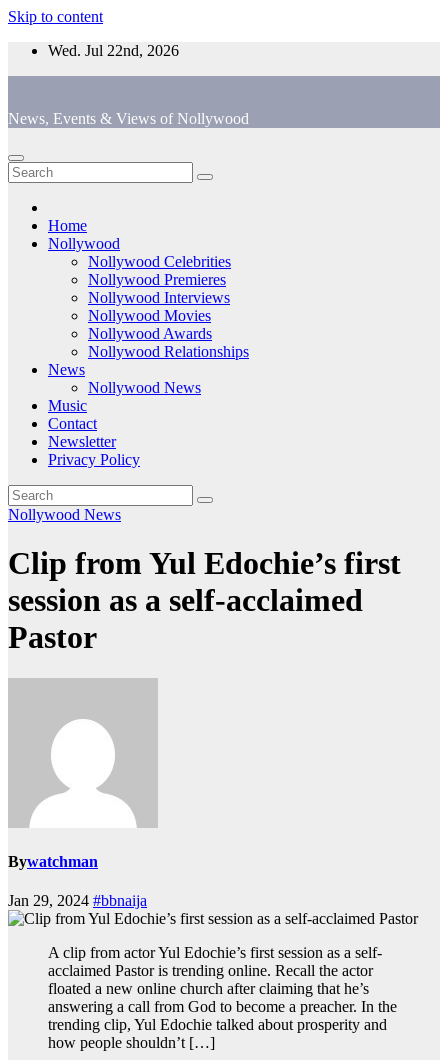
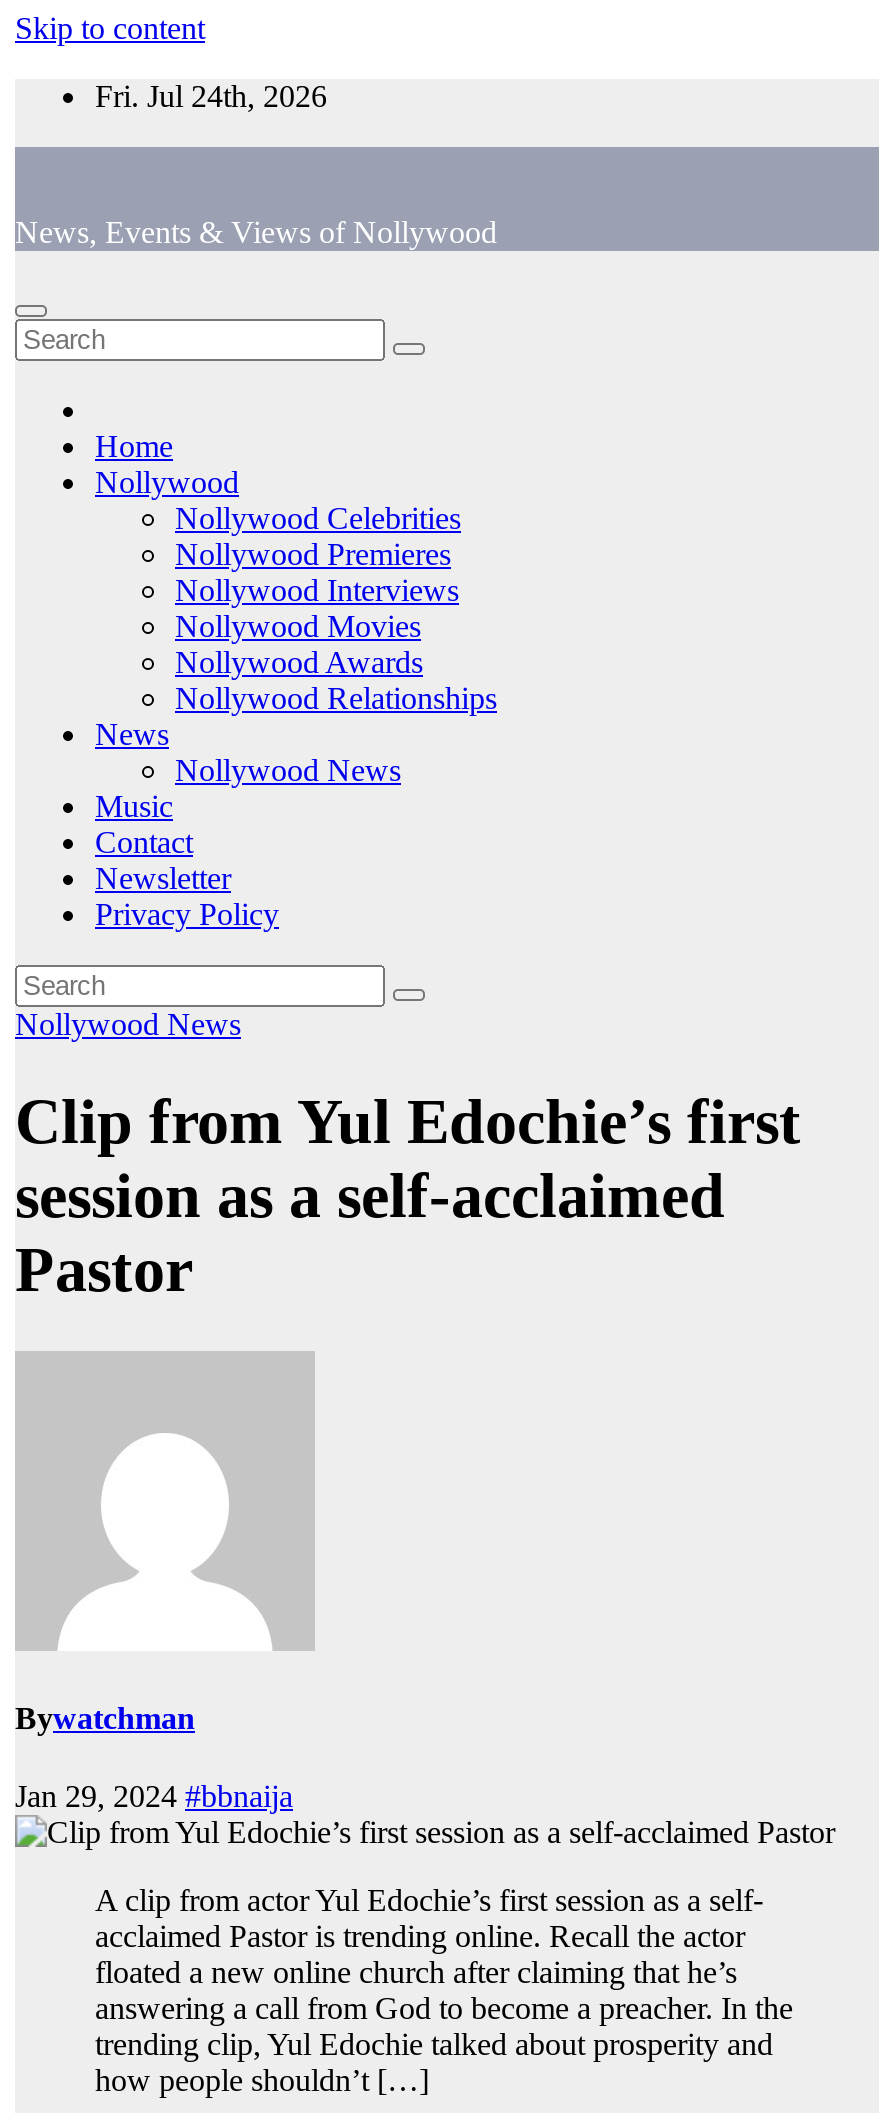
[48,42,179,59] Wed. Jul 22nd, 2026 -> [95,79,327,113] Fri. Jul 24th, 2026

